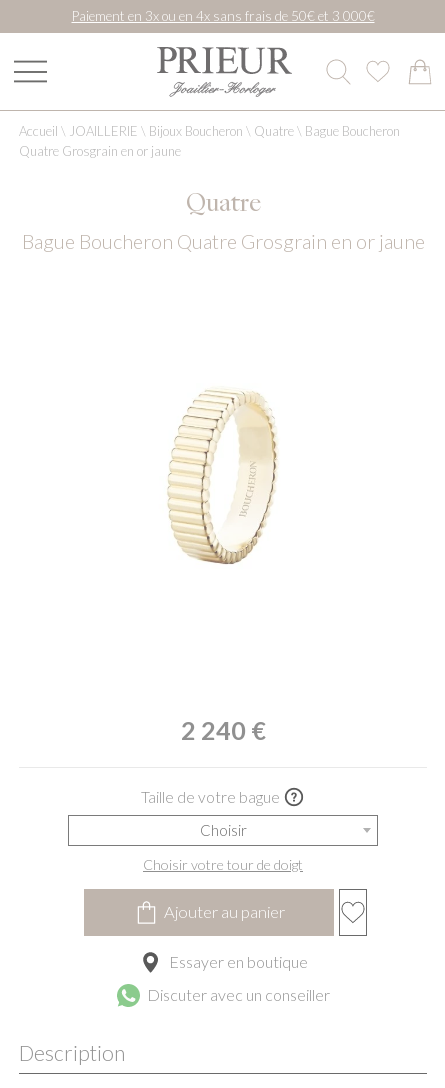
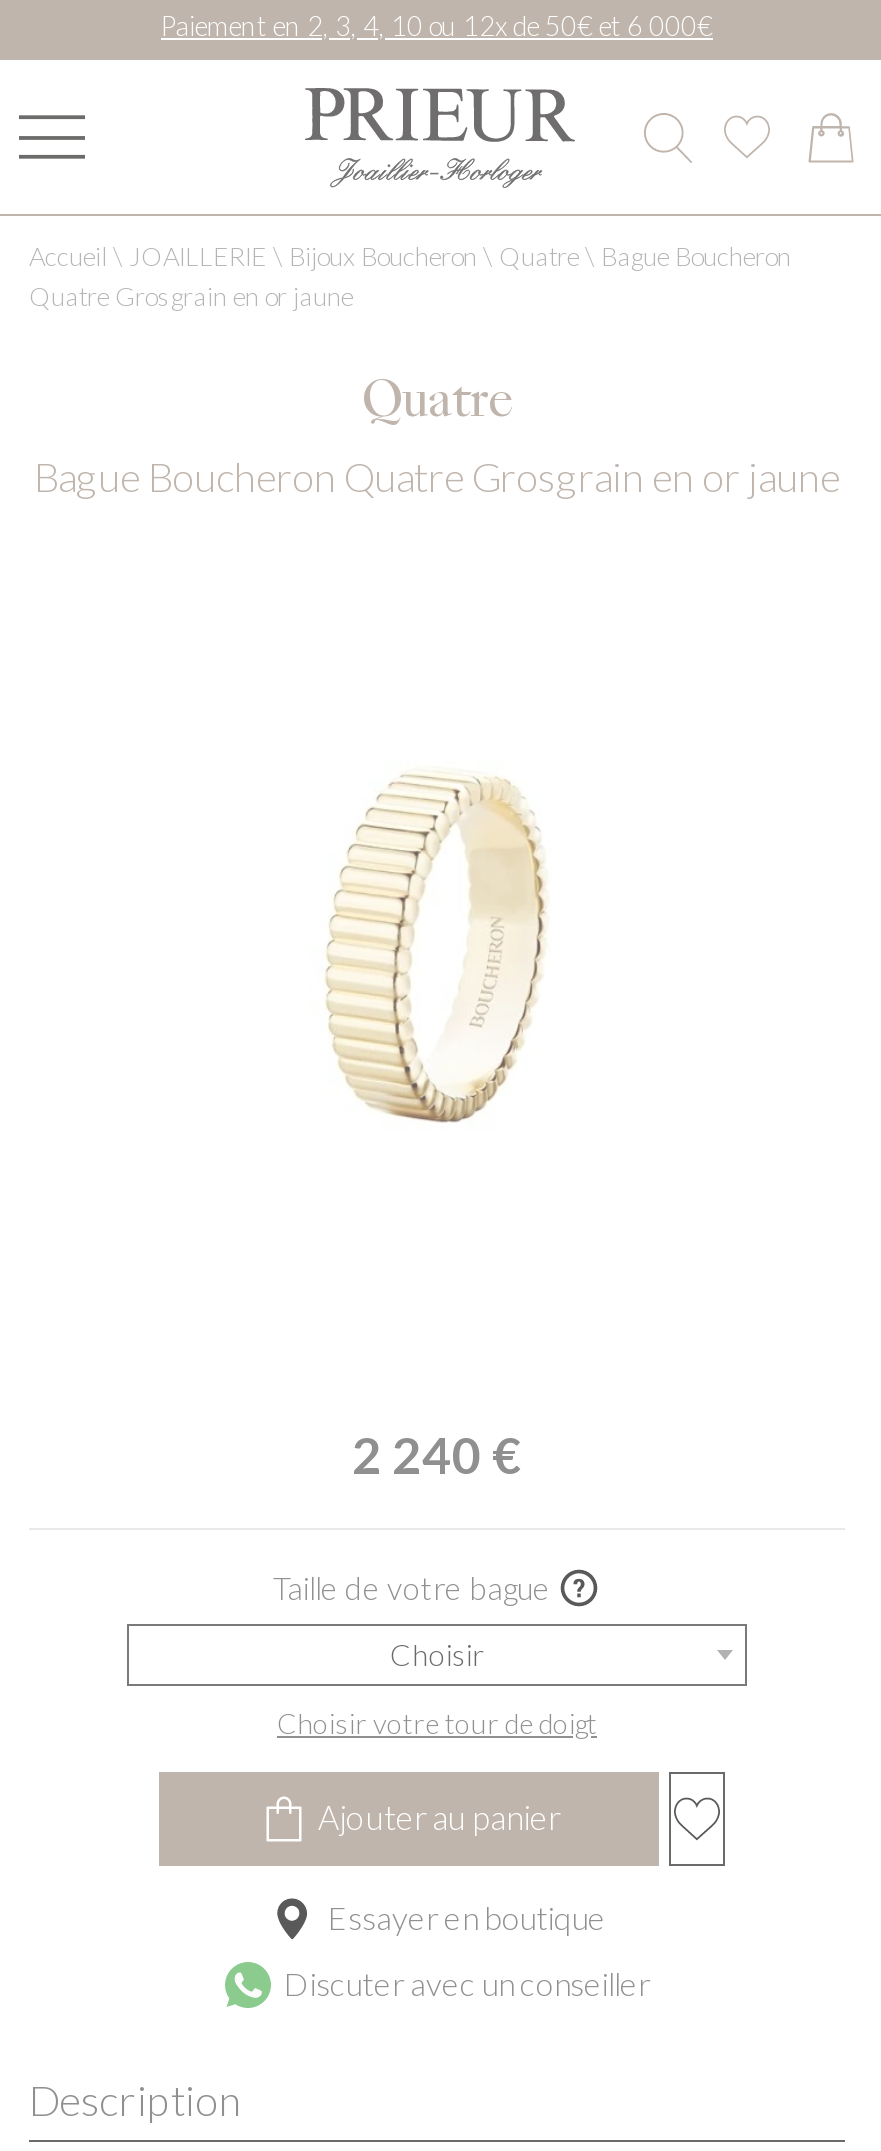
[71,8,374,24] Paiement en 3x ou en 4x sans frais de 50€ et 3 000€ -> [161,10,713,42] Paiement en 2, 3, 4, 10 ou 12x de 50€ et 6 000€

